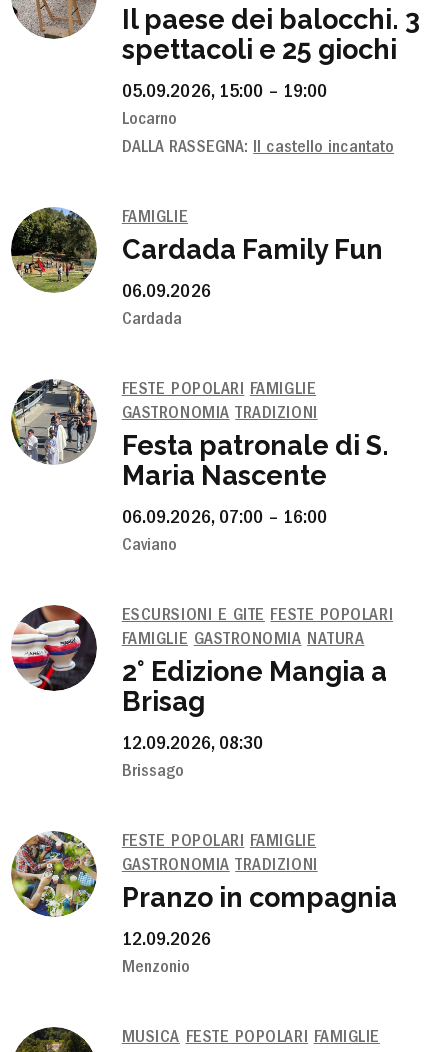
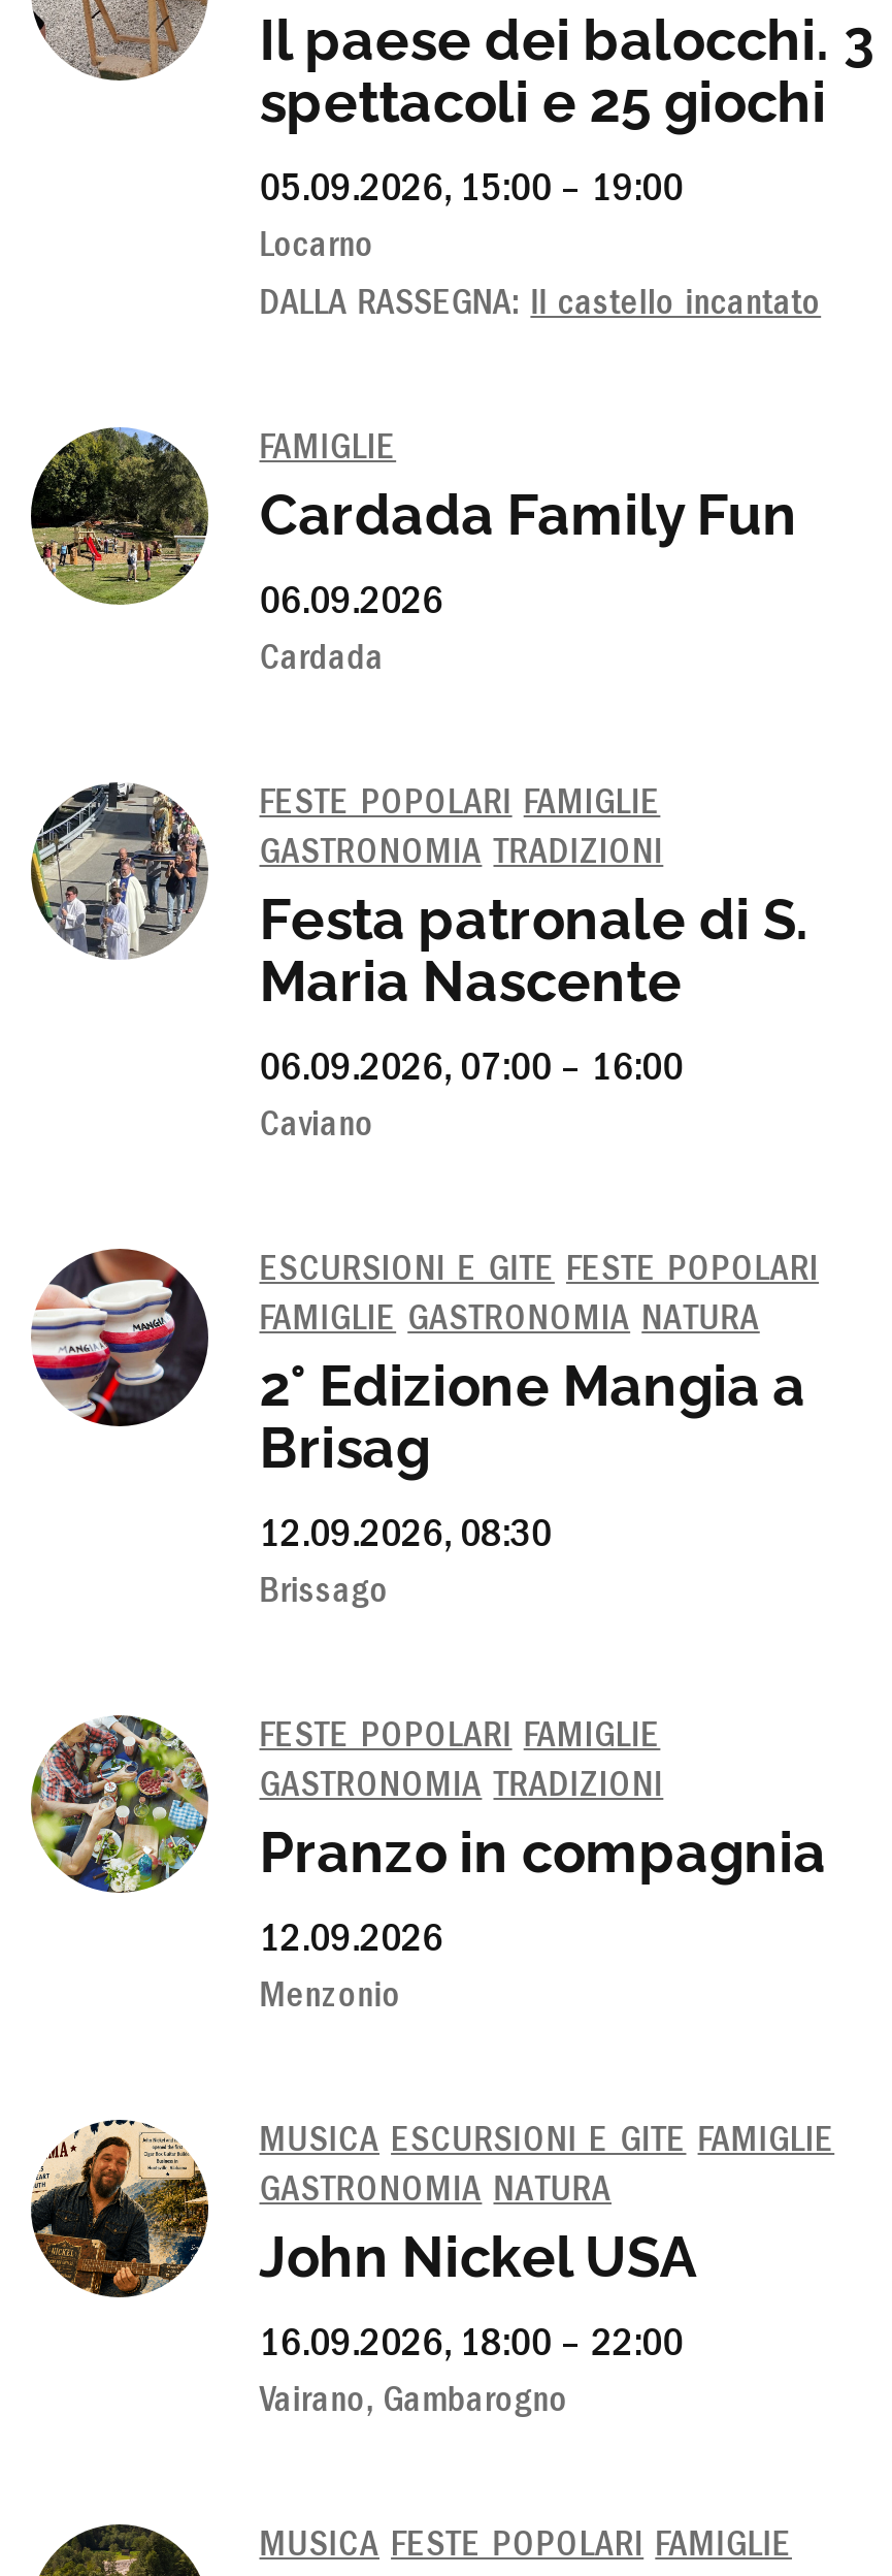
none -> [29,2120,834,2423] [image] | MUSICA ESCURSIONI E GITE FAMIGLIE | GASTRONOMIA NATURA | John Nickel USA | 16.09.2026, 18:00 – 22:00 | Vairano, Gambarogno

